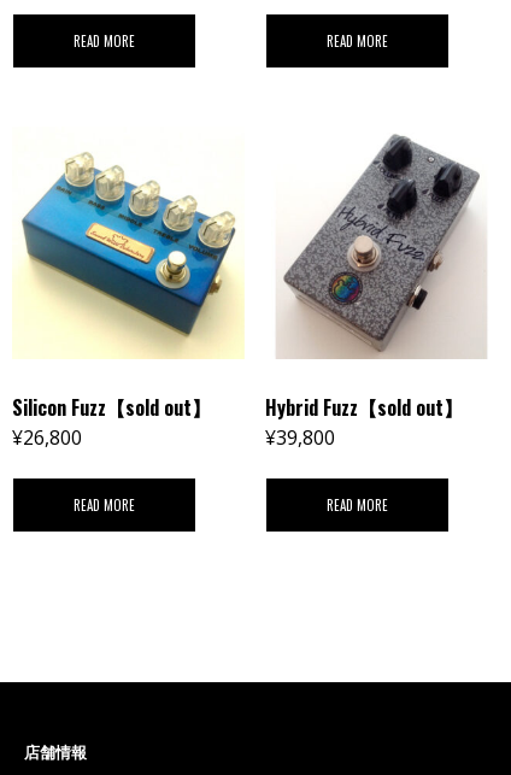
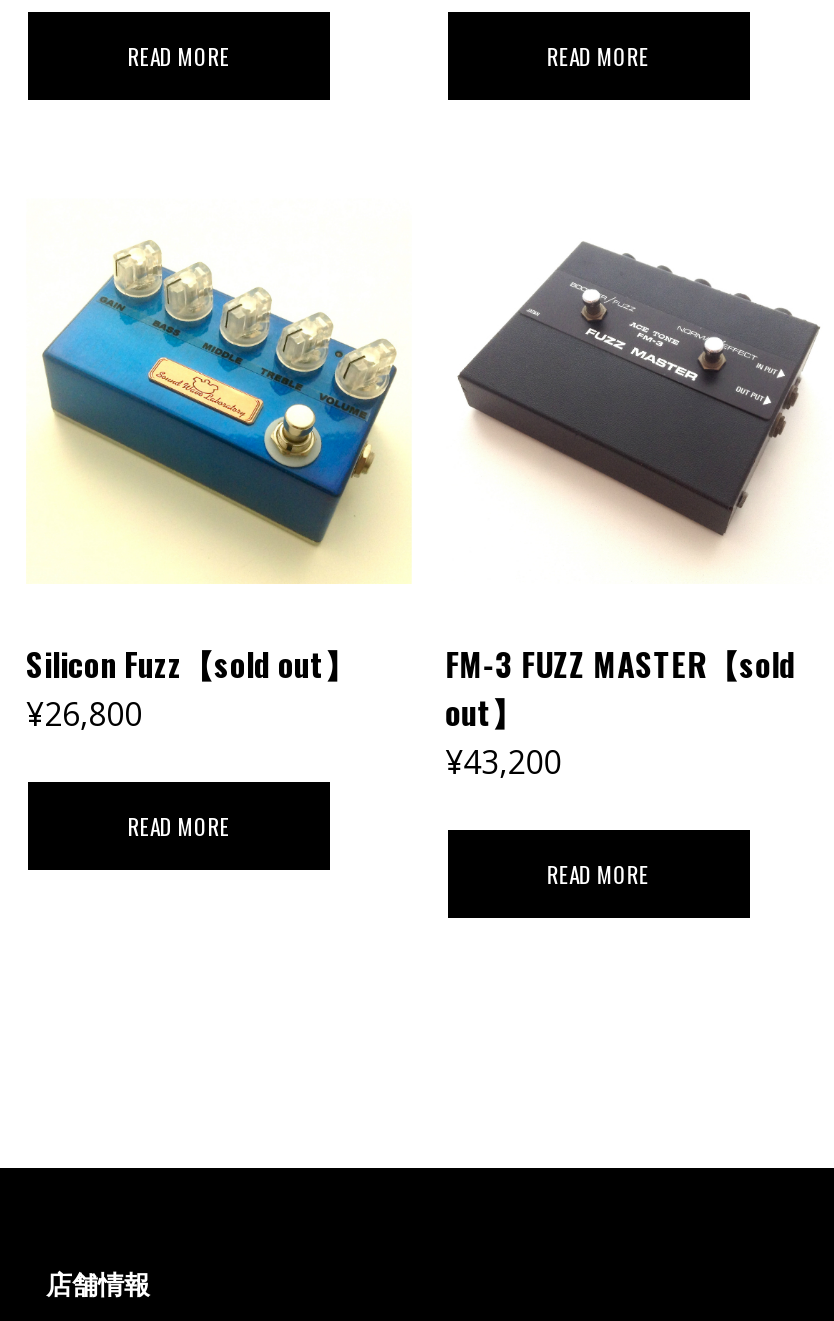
[265,134,489,451] [image] | Hybrid Fuzz【sold out】 | ¥39,800 -> [445,212,820,785] [image] | FM-3 FUZZ MASTER【sold | out】 | ¥43,200

